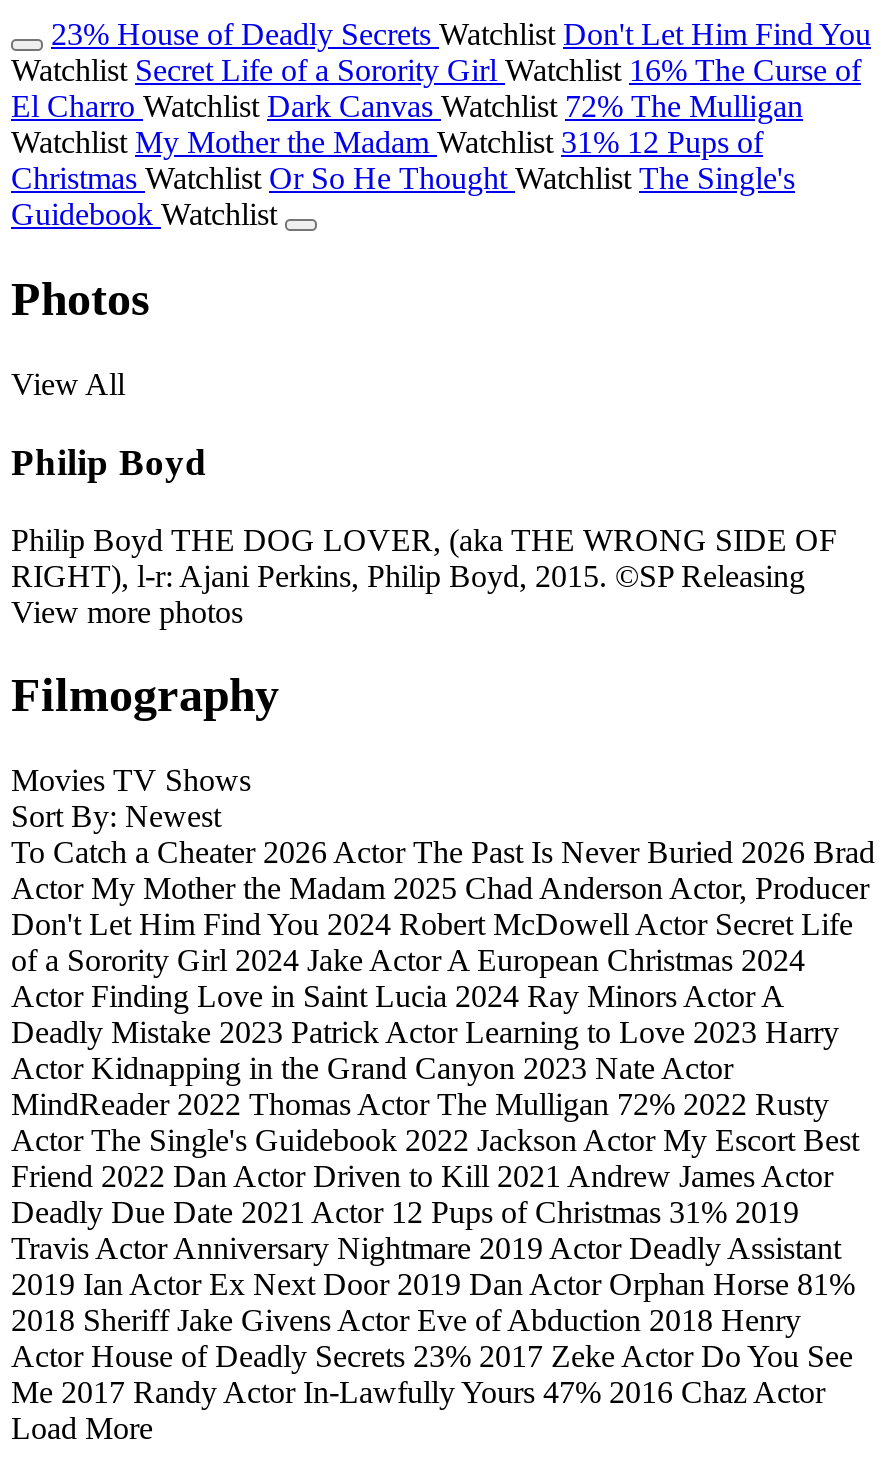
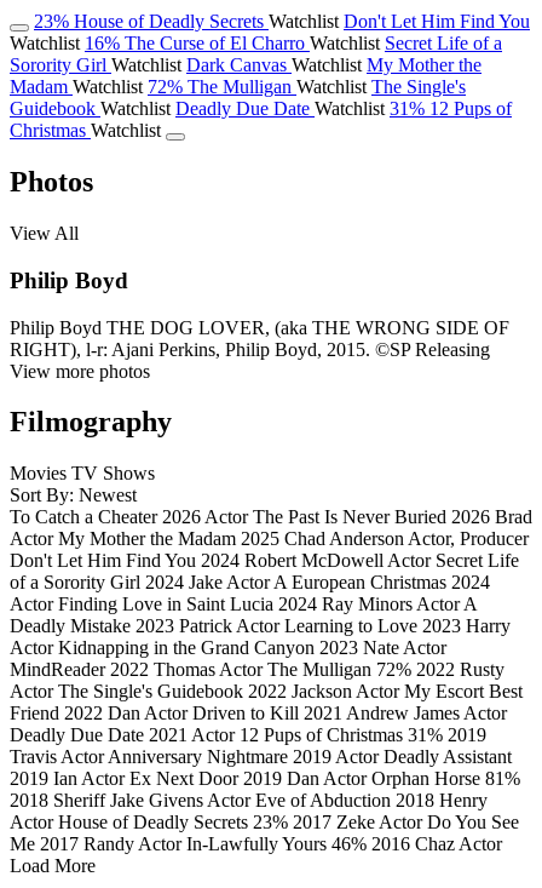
[11,53,861,231] Watchlist Secret Life of a Sorority Girl Watchlist 16% The Curse of | El Charro Watchlist Dark Canvas Watchlist 72% The Mulligan | Watchlist My Mother the Madam Watchlist 31% 12 Pups of | Christmas Watchlist Or So He Thought Watchlist The Single's | Guidebook Watchlist -> [10,33,512,141] Watchlist 16% The Curse of El Charro Watchlist Secret Life of a | Sorority Girl Watchlist Dark Canvas Watchlist My Mother the | Madam Watchlist 72% The Mulligan Watchlist The Single's | Guidebook Watchlist Deadly Due Date Watchlist 31% 12 Pups of | Christmas Watchlist
[11,1376,825,1410] Me 2017 Randy Actor In-Lawfully Yours 47% 2016 Chaz Actor -> [10,834,502,854] Me 2017 Randy Actor In-Lawfully Yours 46% 2016 Chaz Actor

